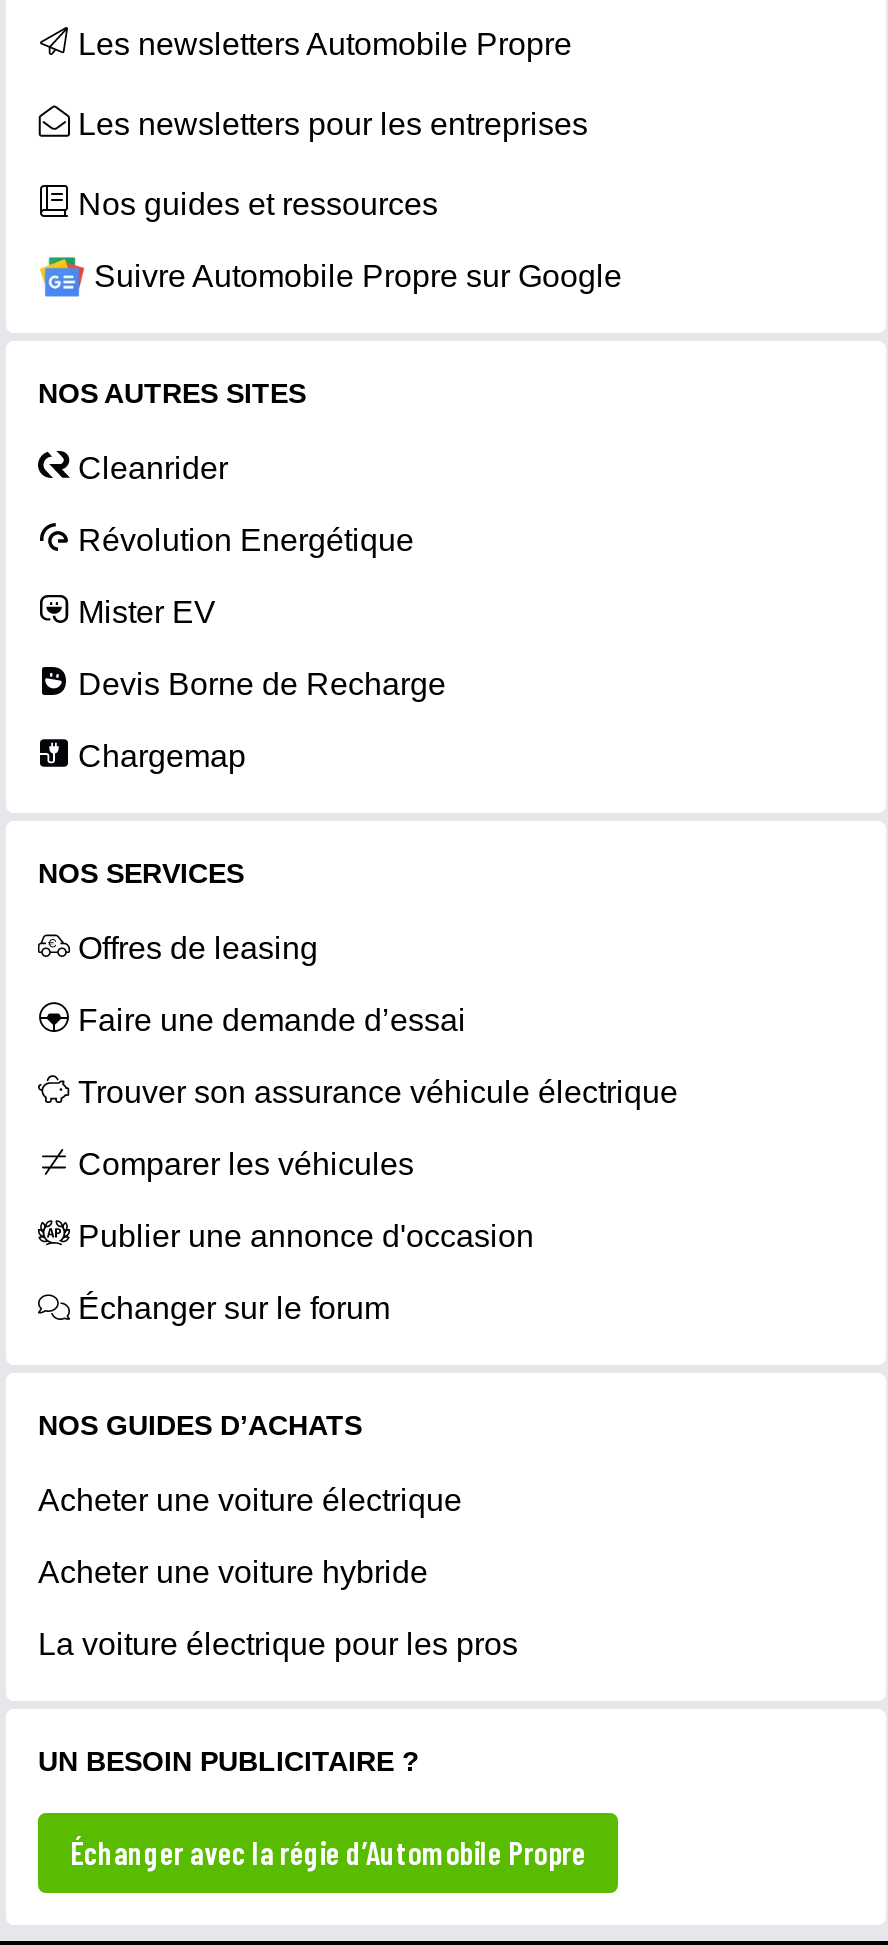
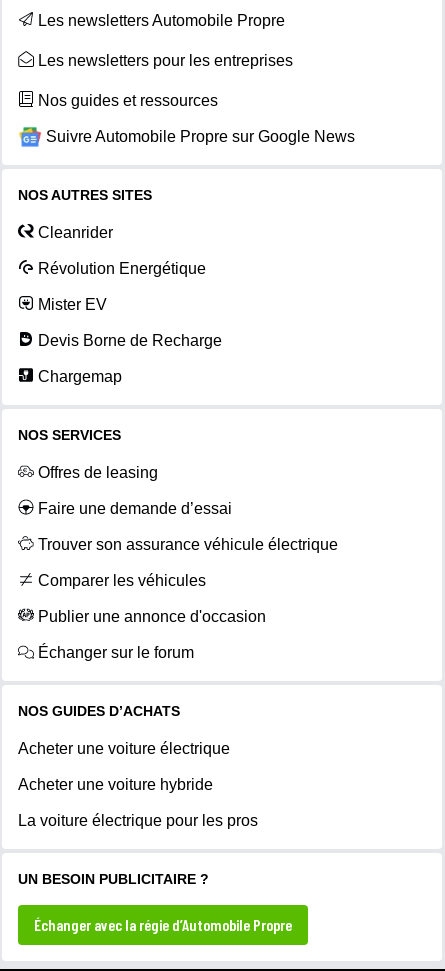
[94,260,622,294] Suivre Automobile Propre sur Google -> [46,128,355,145] Suivre Automobile Propre sur Google News

